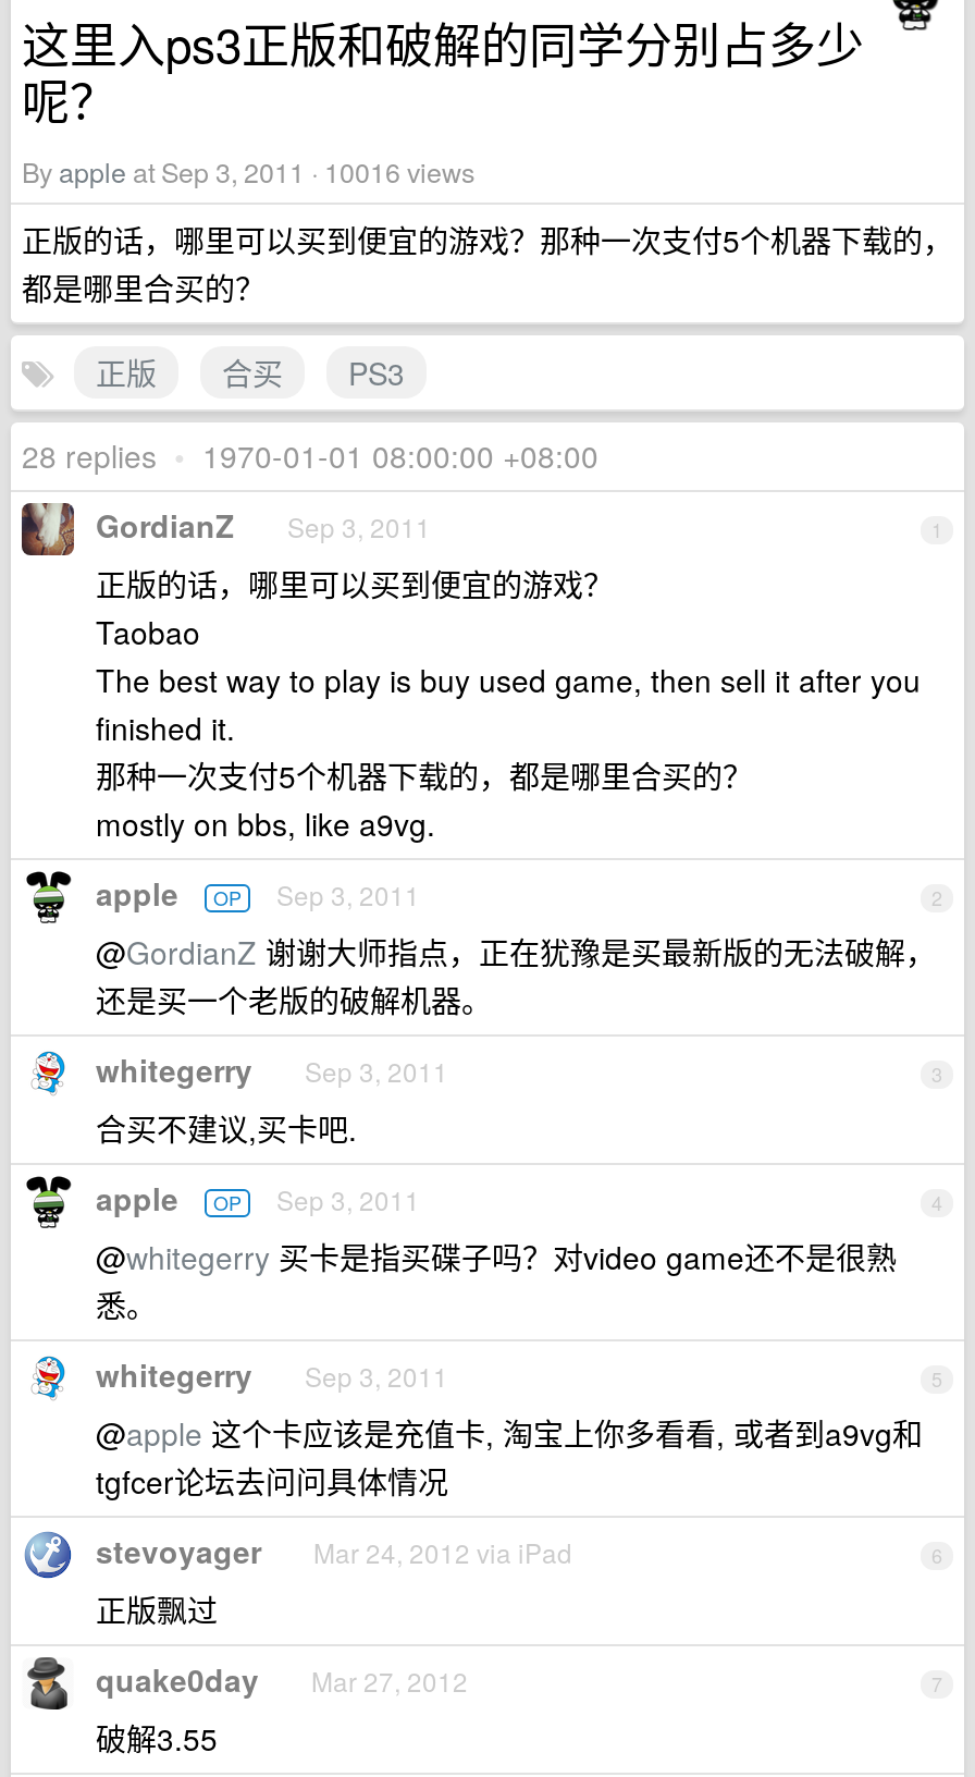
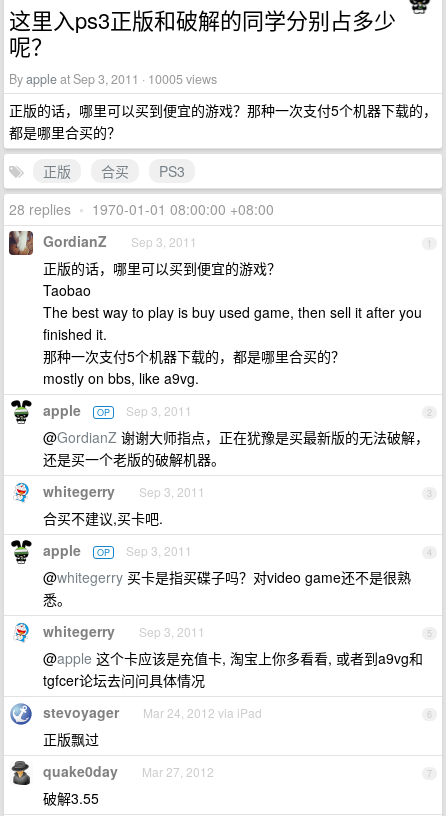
[22,152,474,192] By apple at Sep 3, 2011 · 10016 views -> [9,70,217,88] By apple at Sep 3, 2011 · 10005 views

